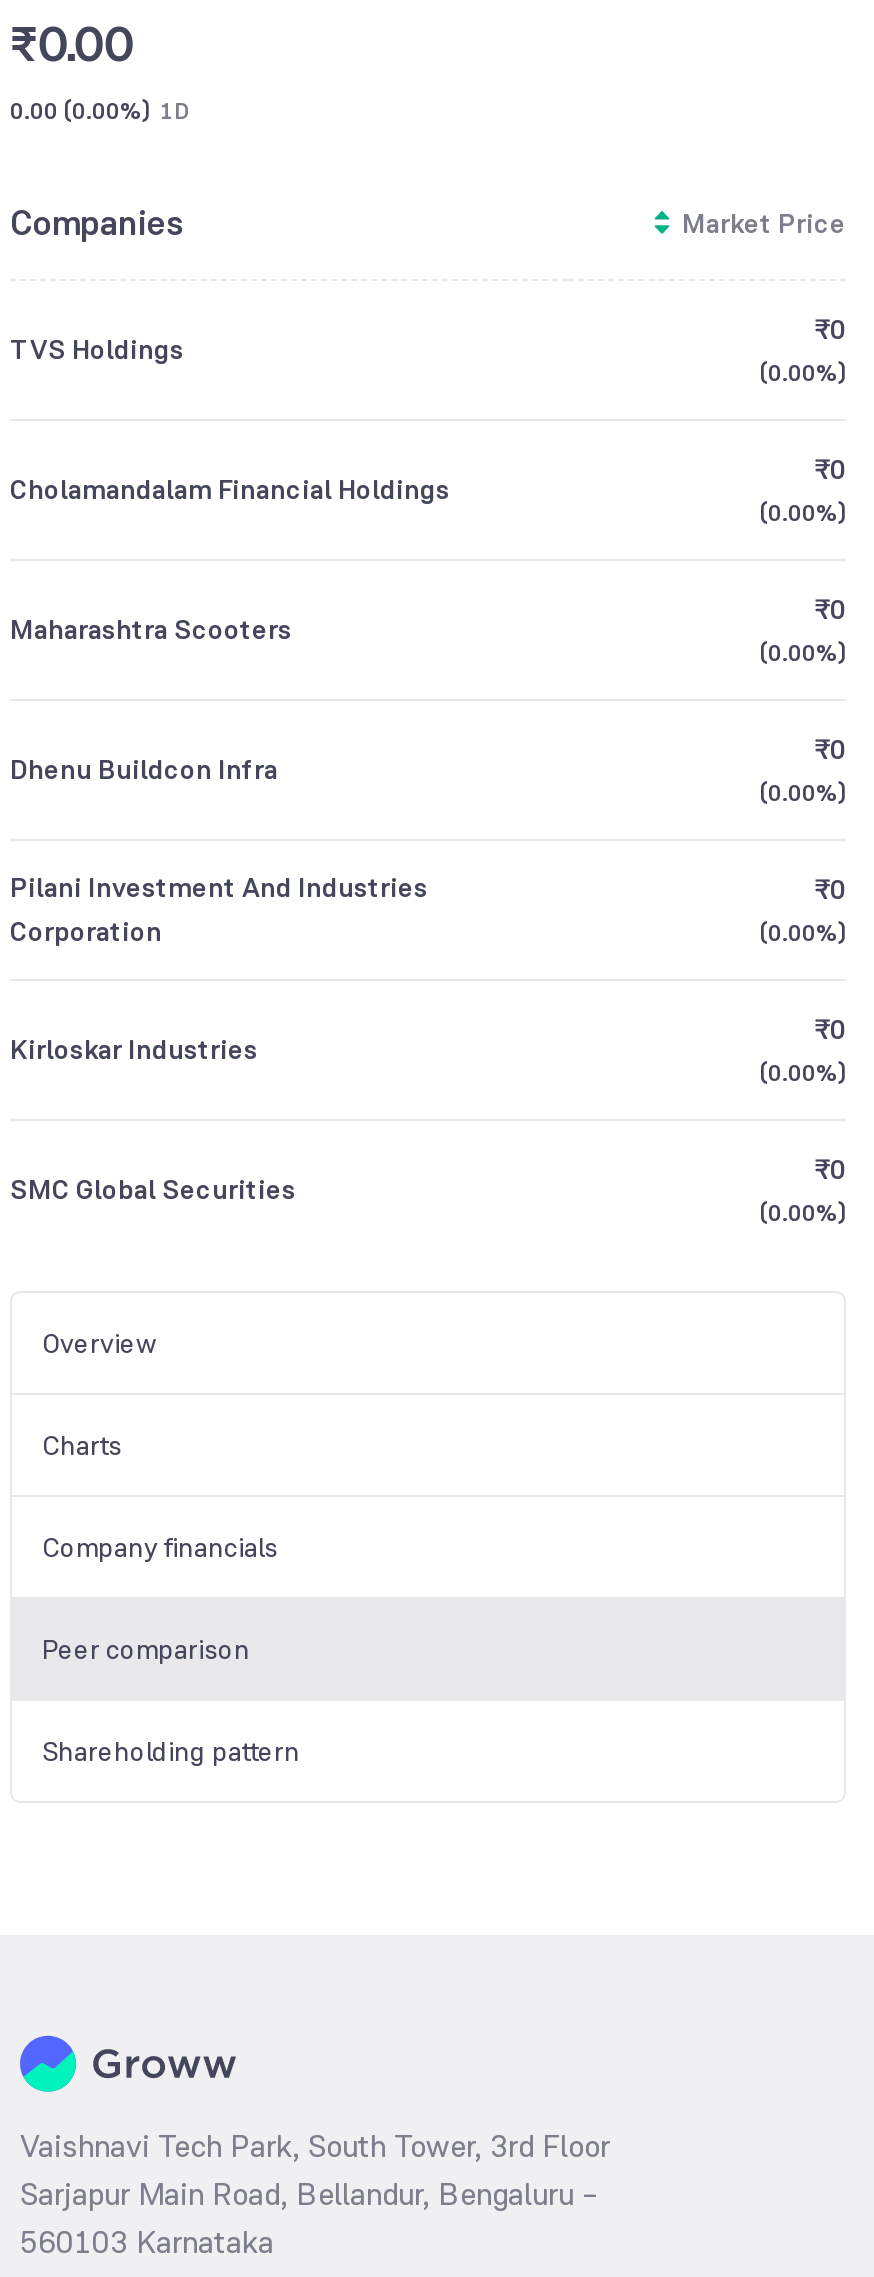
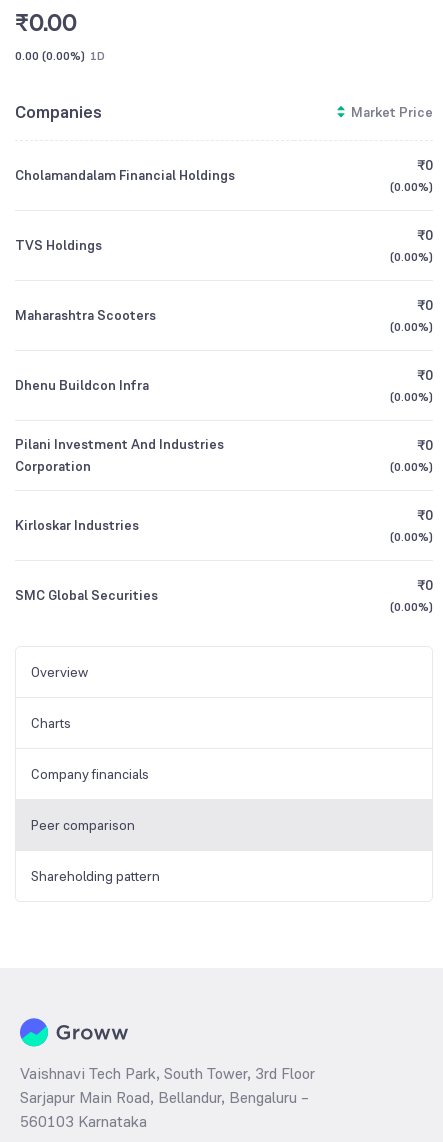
moved [10,331,184,367] -> [15,236,102,254]: TVS Holdings
moved [10,471,450,507] -> [15,166,235,184]: Cholamandalam Financial Holdings

